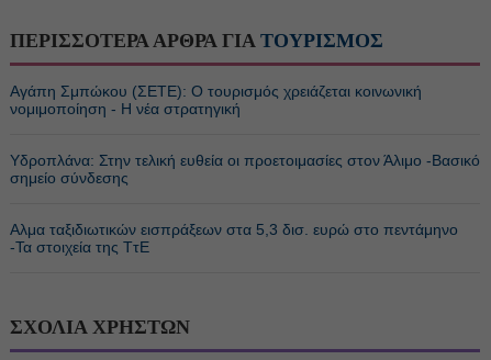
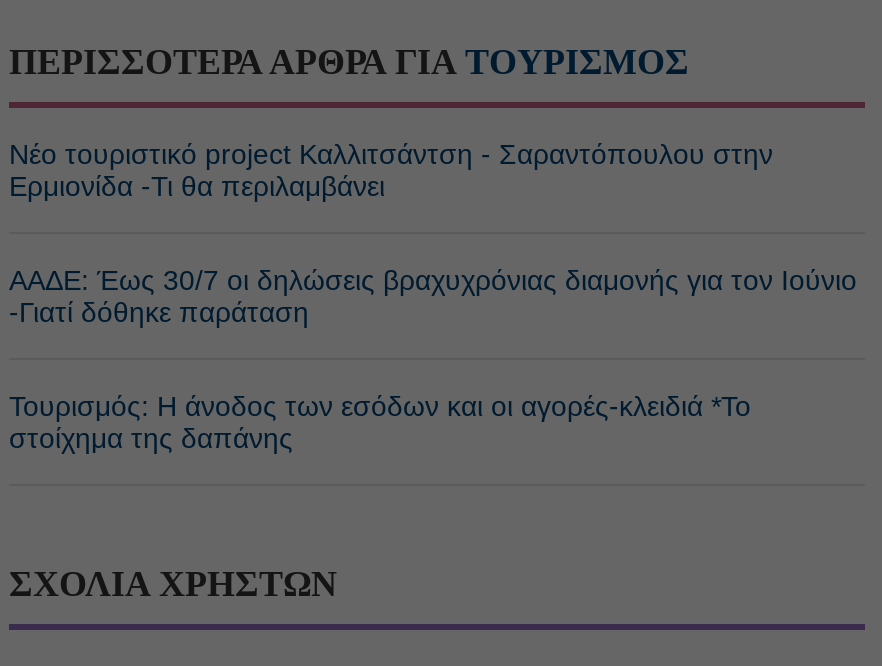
[10,82,422,117] Αγάπη Σμπώκου (ΣΕΤΕ): Ο τουρισμός χρειάζεται κοινωνική | νομιμοποίηση - Η νέα στρατηγική -> [9,138,773,202] Νέο τουριστικό project Καλλιτσάντση - Σαραντόπουλου στην | Ερμιονίδα -Τι θα περιλαμβάνει
[10,151,480,187] Υδροπλάνα: Στην τελική ευθεία οι προετοιμασίες στον Άλιμο -Βασικό | σημείο σύνδεσης -> [9,264,857,328] ΑΑΔΕ: Έως 30/7 οι δηλώσεις βραχυχρόνιας διαμονής για τον Ιούνιο | -Γιατί δόθηκε παράταση
[10,221,458,256] Αλμα ταξιδιωτικών εισπράξεων στα 5,3 δισ. ευρώ στο πεντάμηνο | -Τα στοιχεία της ΤτΕ -> [9,390,751,454] Τουρισμός: Η άνοδος των εσόδων και οι αγορές-κλειδιά *Το | στοίχημα της δαπάνης

